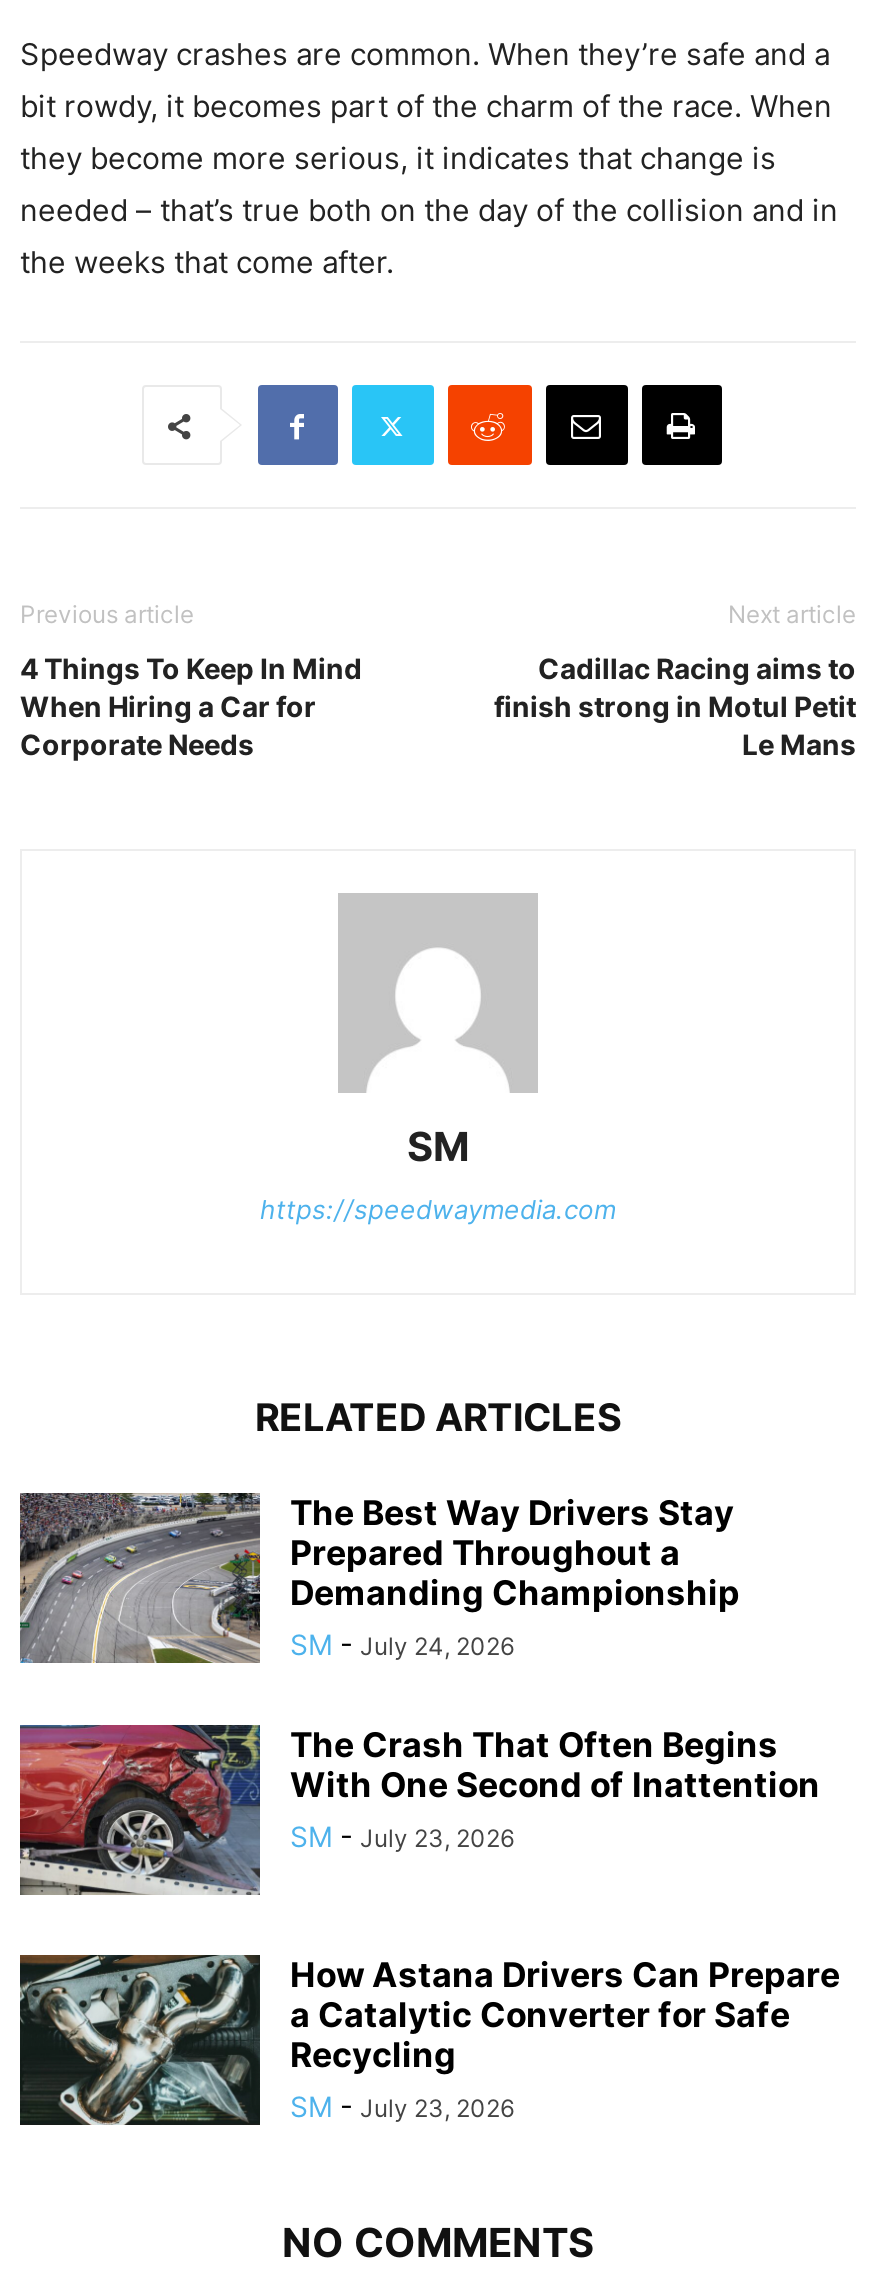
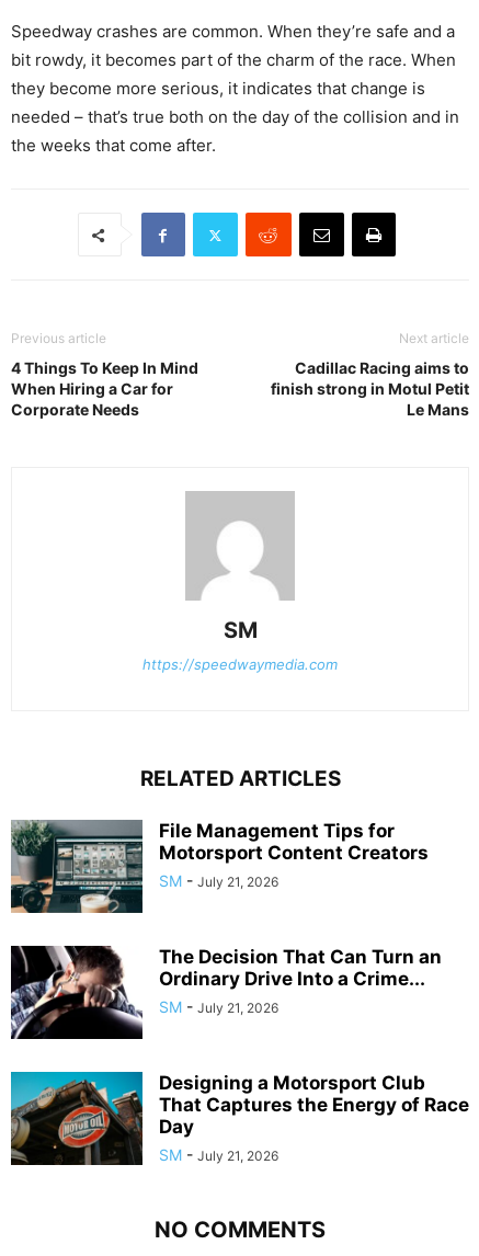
[20,1492,740,1664] [image] | The Best Way Drivers Stay | Prepared Throughout a | Demanding Championship | SM - July 24, 2026 -> [11,820,429,913] [image] | File Management Tips for | Motorsport Content Creators | SM - July 21, 2026
[18,1722,820,1896] [image] | The Crash That Often Begins | With One Second of Inattention | SM - July 23, 2026 -> [10,945,442,1040] [image] | The Decision That Can Turn an | Ordinary Drive Into a Crime... | SM - July 21, 2026
[18,1952,840,2126] [image] | How Astana Drivers Can Prepare | a Catalytic Converter for Safe | Recycling | SM - July 23, 2026 -> [10,1071,469,1166] [image] | Designing a Motorsport Club | That Captures the Energy of Race | Day | SM - July 21, 2026

